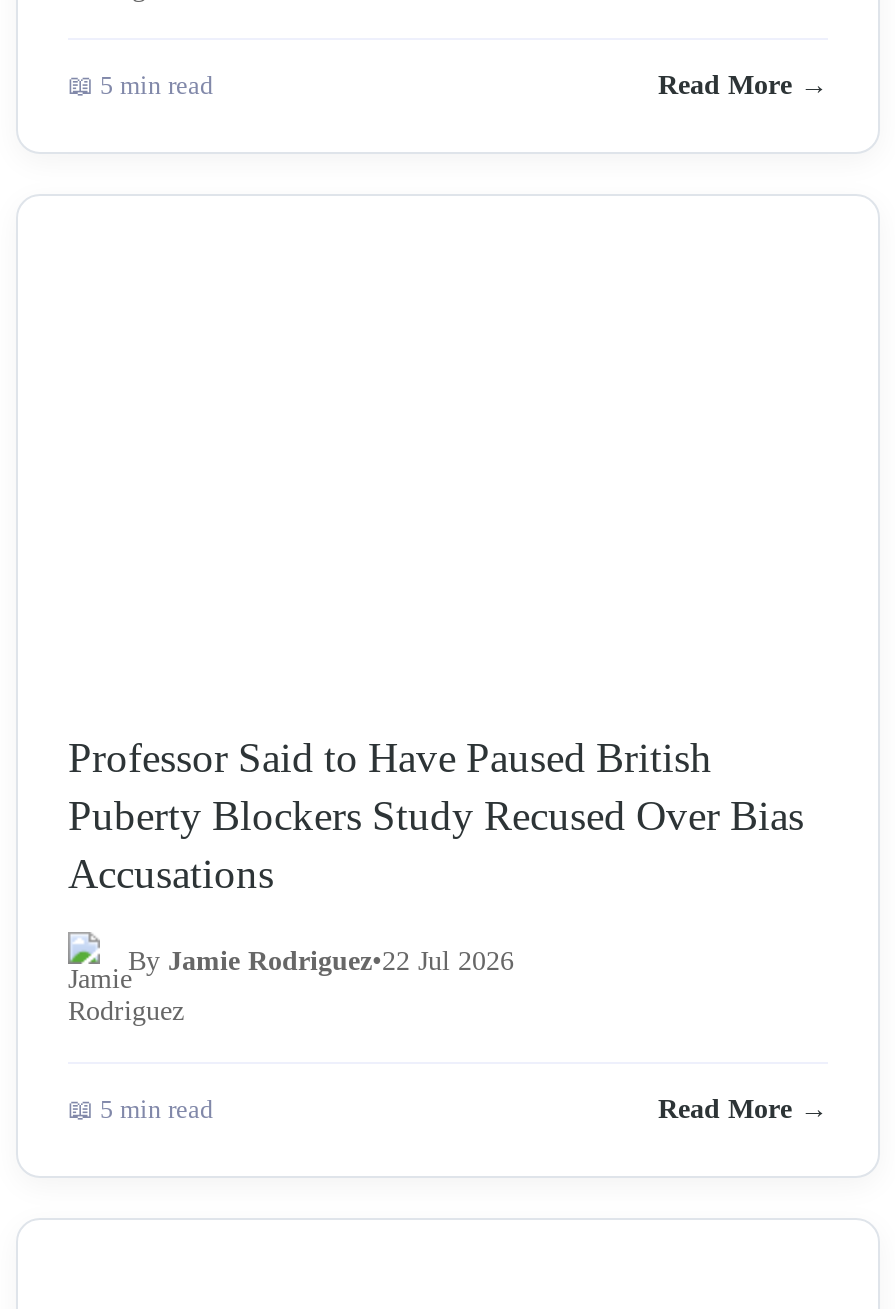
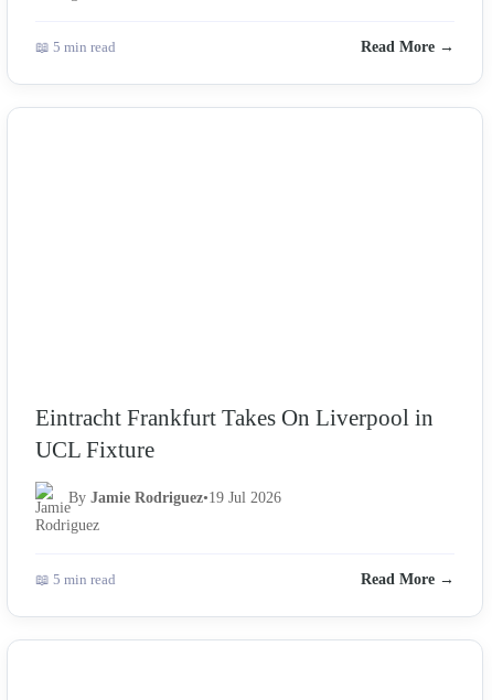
[68,734,804,896] Professor Said to Have Paused British | Puberty Blockers Study Recused Over Bias | Accusations -> [35,405,434,462] Eintracht Frankfurt Takes On Liverpool in | UCL Fixture
[128,946,514,976] By Jamie Rodriguez•22 Jul 2026 -> [68,490,281,506] By Jamie Rodriguez•19 Jul 2026

